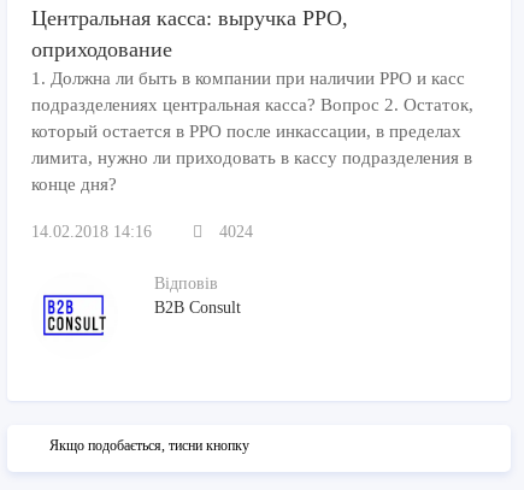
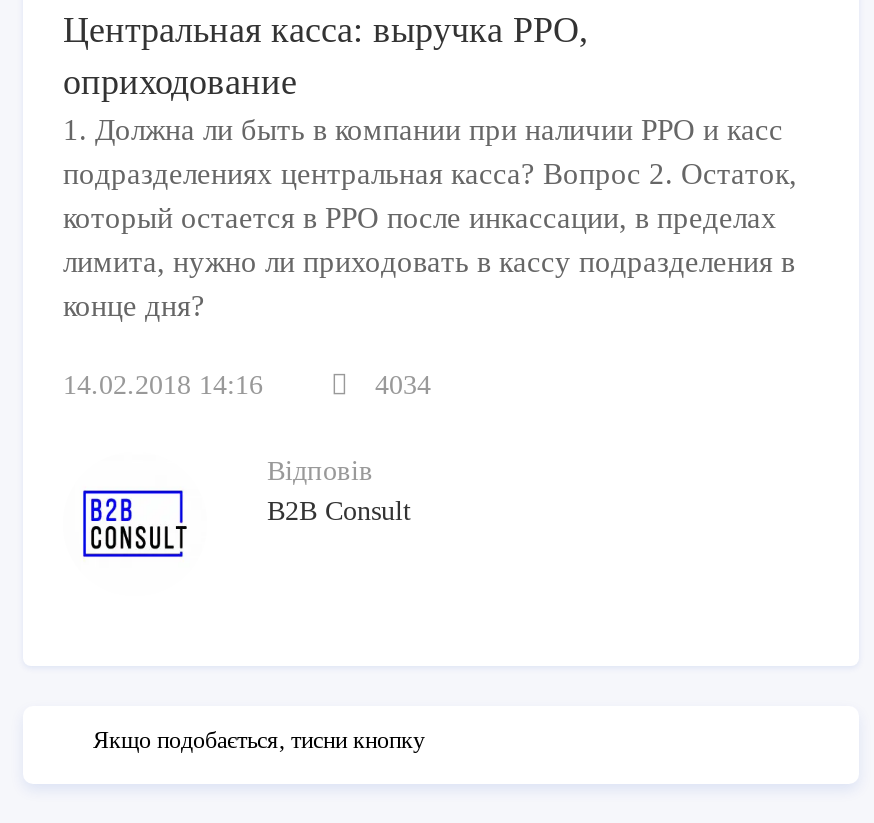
[214,222,253,240] 4024 -> [367,369,431,399] 4034

